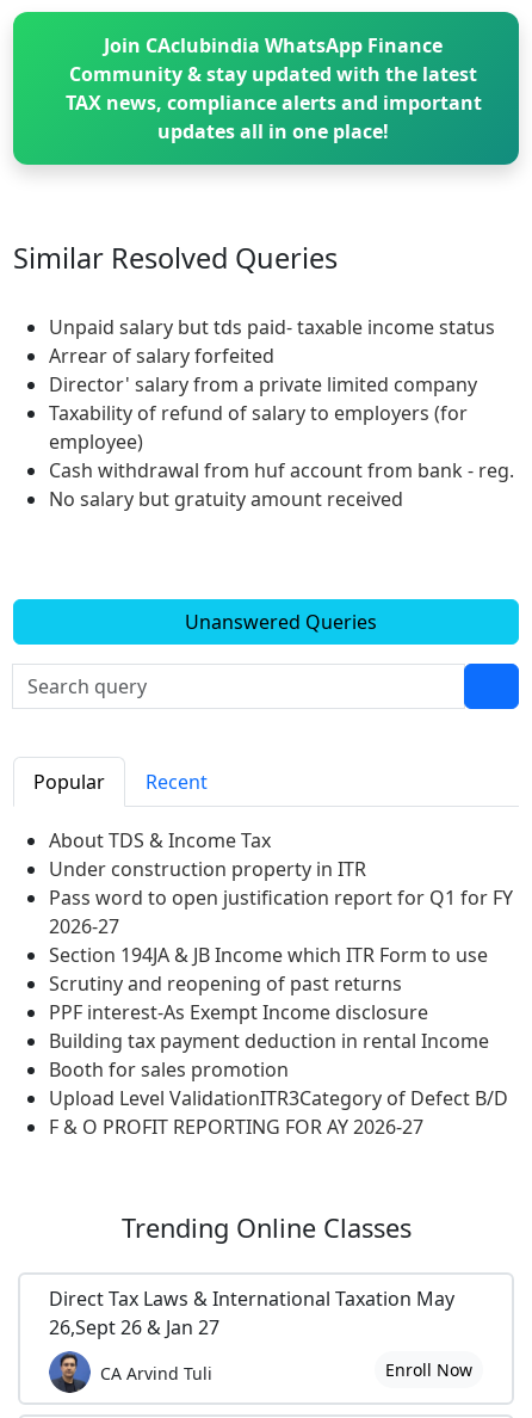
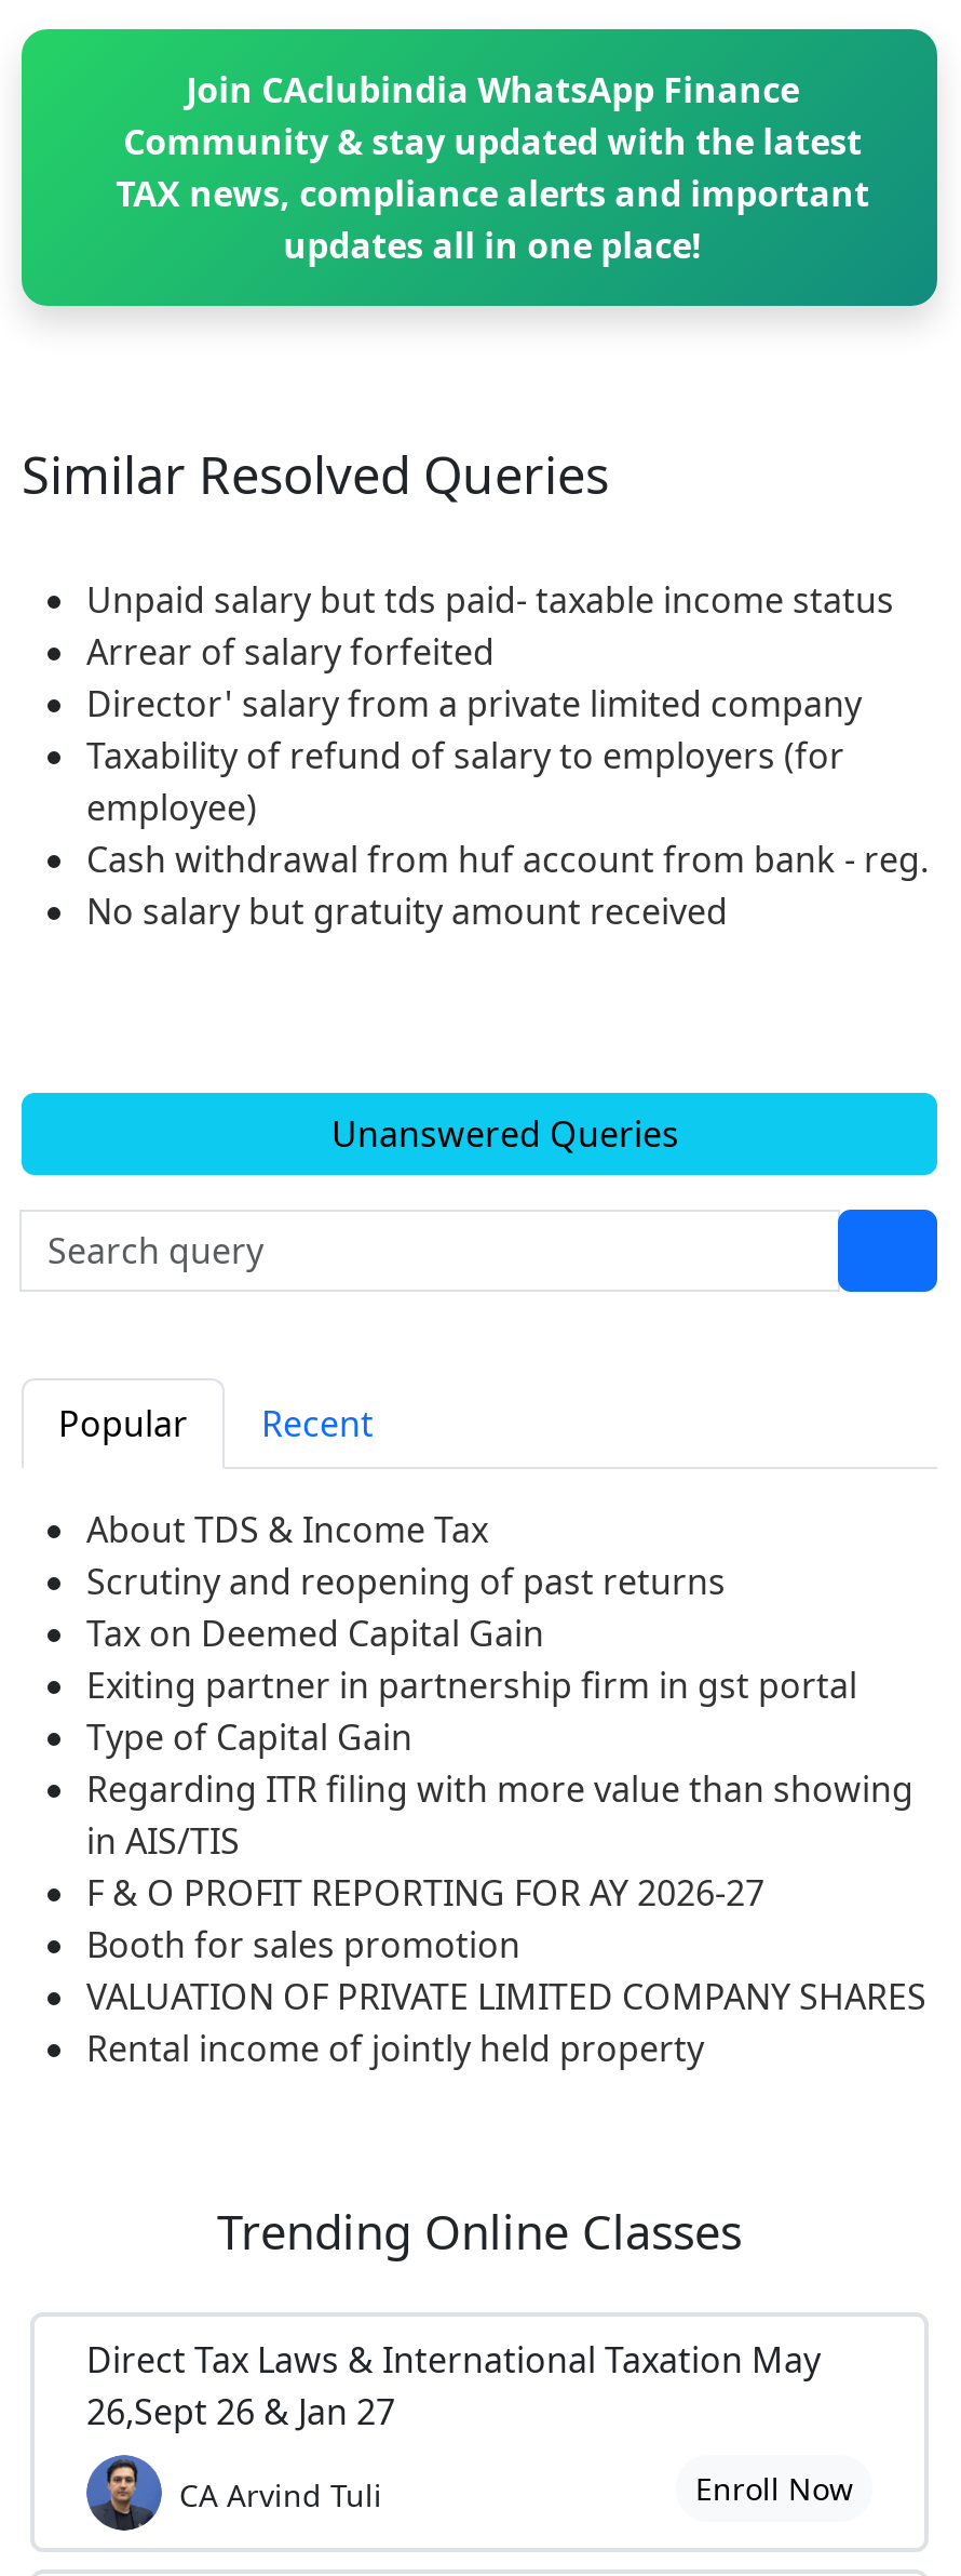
[49,856,513,968] Under construction property in ITR | Pass word to open justification report for Q1 for FY | 2026-27 | Section 194JA & JB Income which ITR Form to use -> none
moved [49,971,402,997] -> [86,1559,726,1606]: Scrutiny and reopening of past returns
[49,1000,489,1054] PPF interest-As Exempt Income disclosure | Building tax payment deduction in rental Income -> [86,1610,913,1866] Tax on Deemed Capital Gain | Exiting partner in partnership firm in gst portal | Type of Capital Gain | Regarding ITR filing with more value than showing | in AIS/TIS
[49,1085,508,1112] Upload Level ValidationITR3Category of Defect B/D -> [86,1974,926,2073] VALUATION OF PRIVATE LIMITED COMPANY SHARES | Rental income of jointly held property
moved [49,1114,423,1140] -> [86,1870,764,1917]: F & O PROFIT REPORTING FOR AY 2026-27

